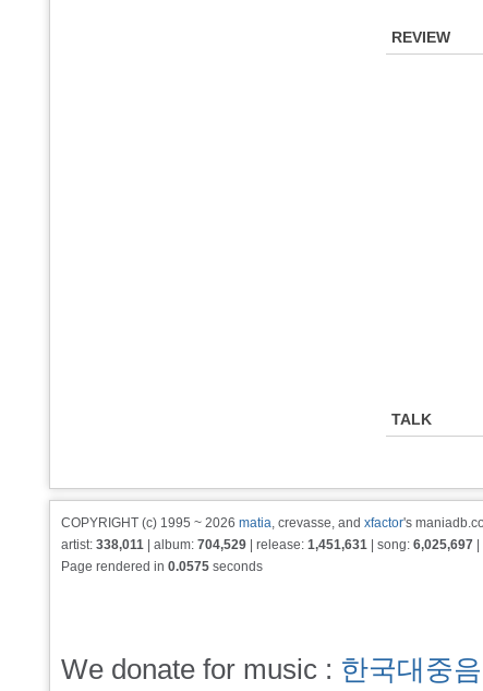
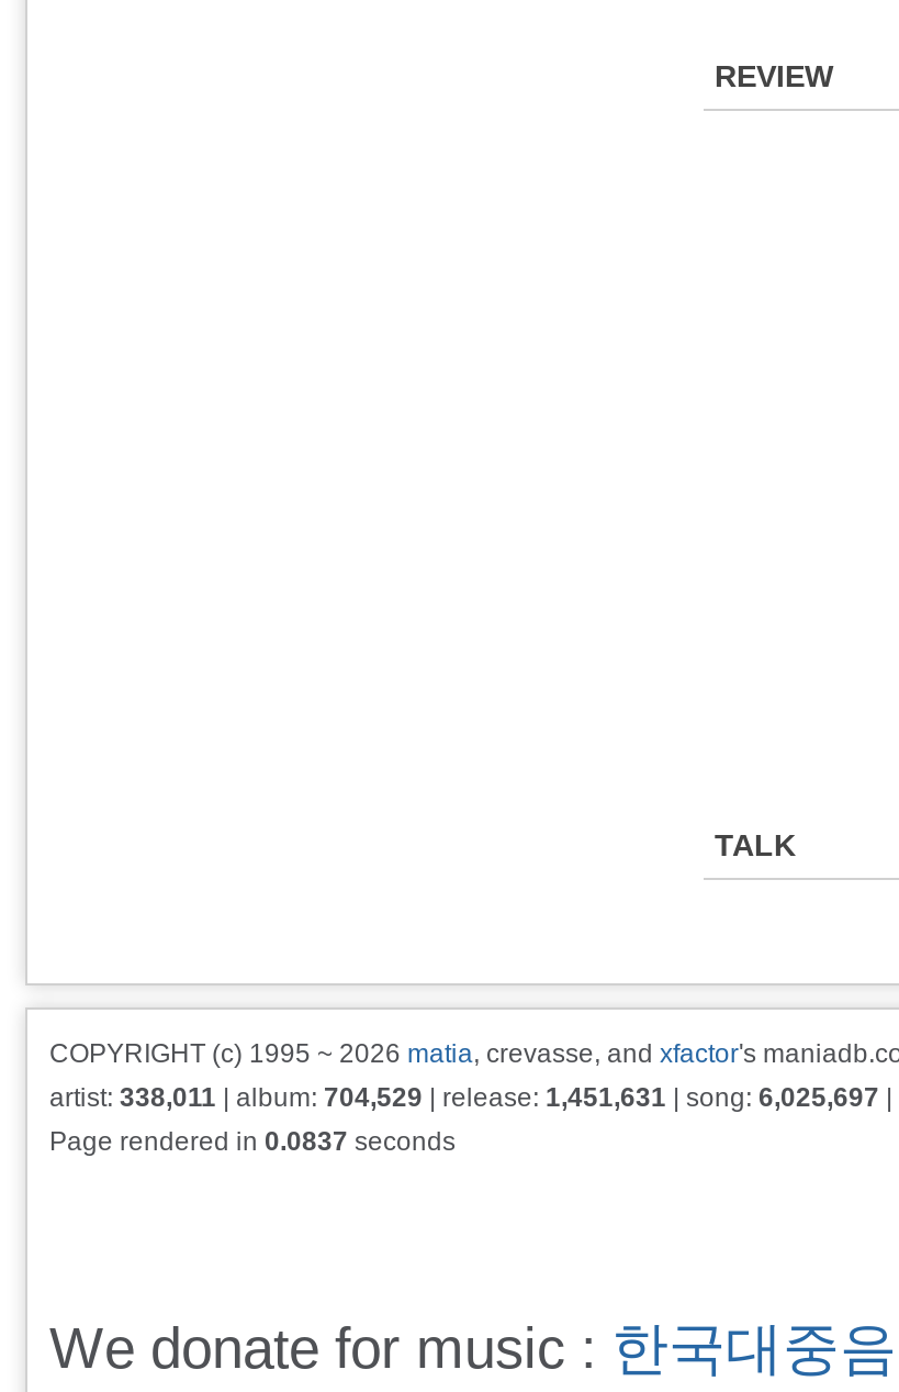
[61,559,263,574] Page rendered in 0.0575 seconds -> [49,1126,456,1157] Page rendered in 0.0837 seconds

